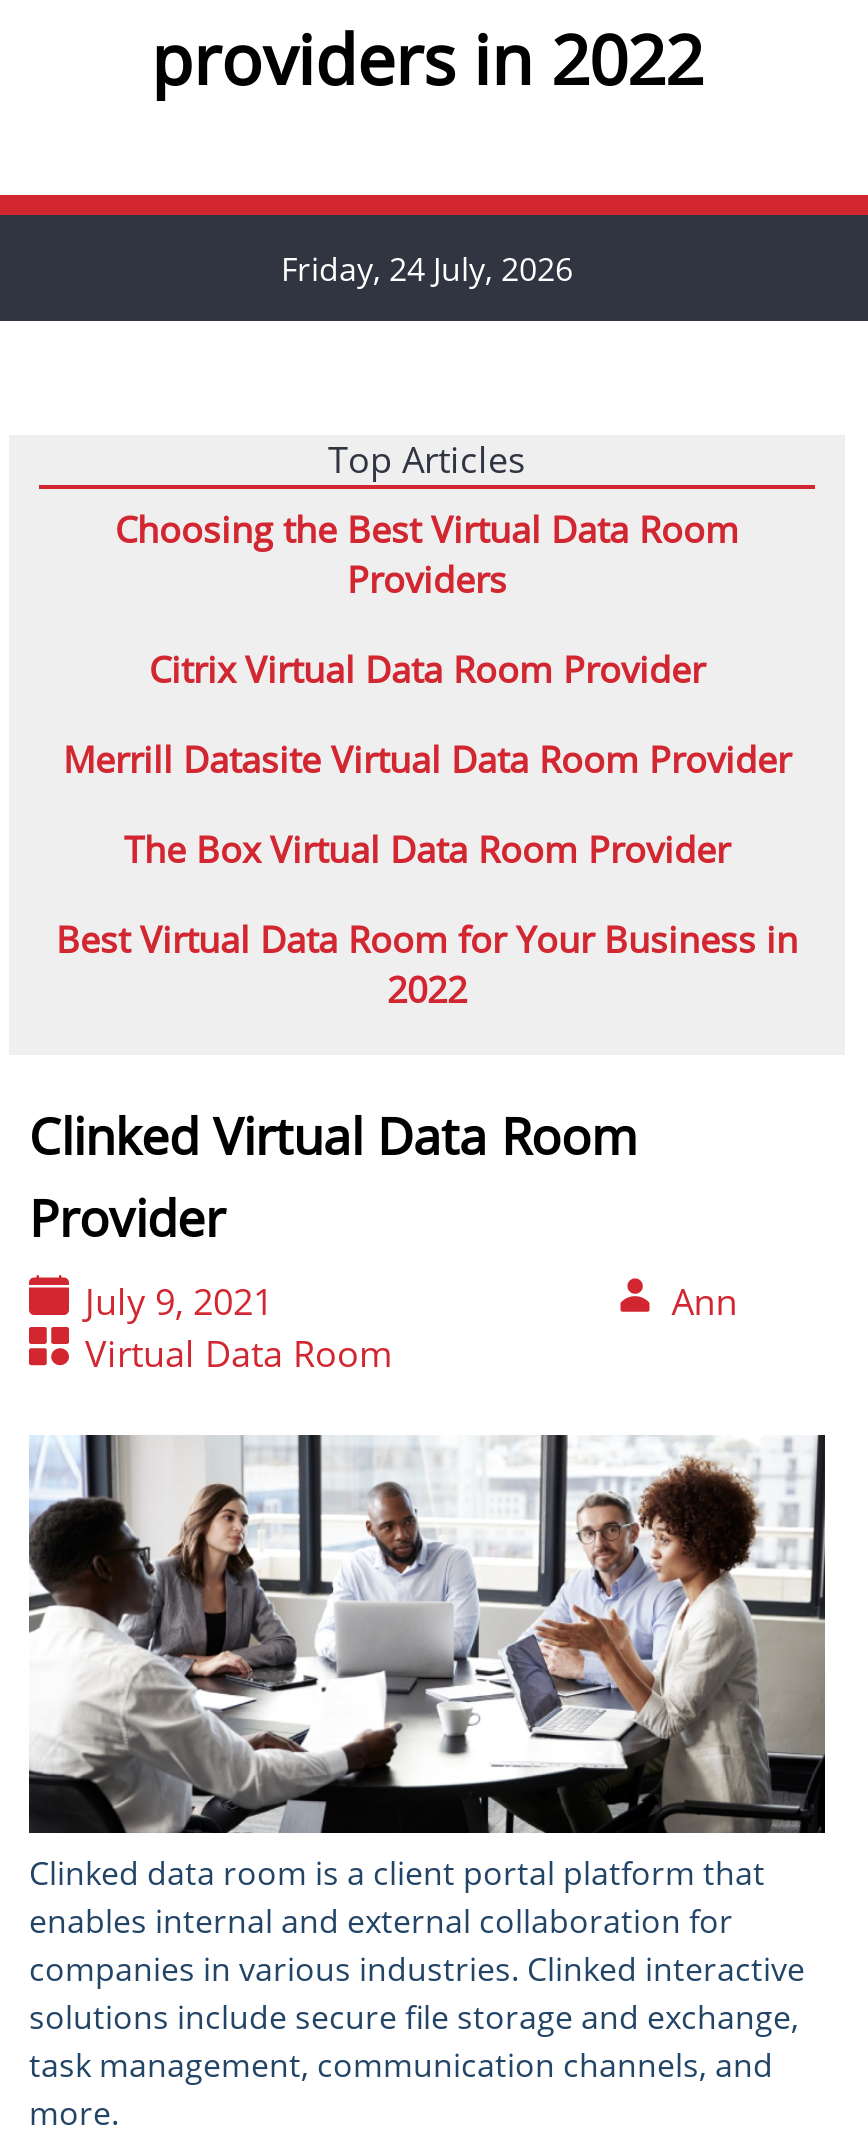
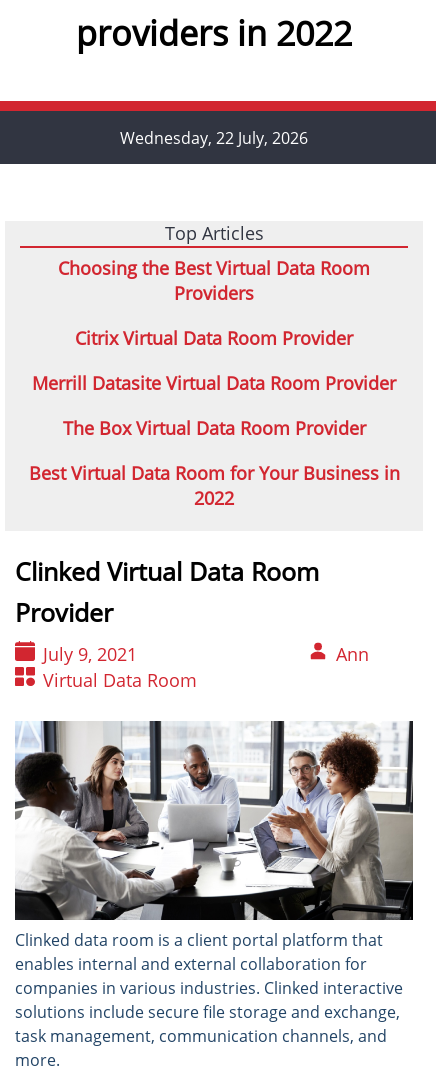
[281,246,573,290] Friday, 24 July, 2026 -> [120,126,308,148] Wednesday, 22 July, 2026

